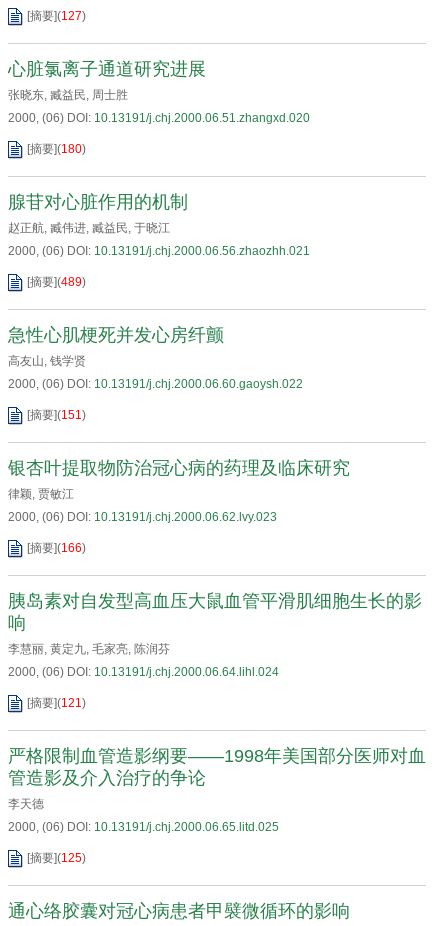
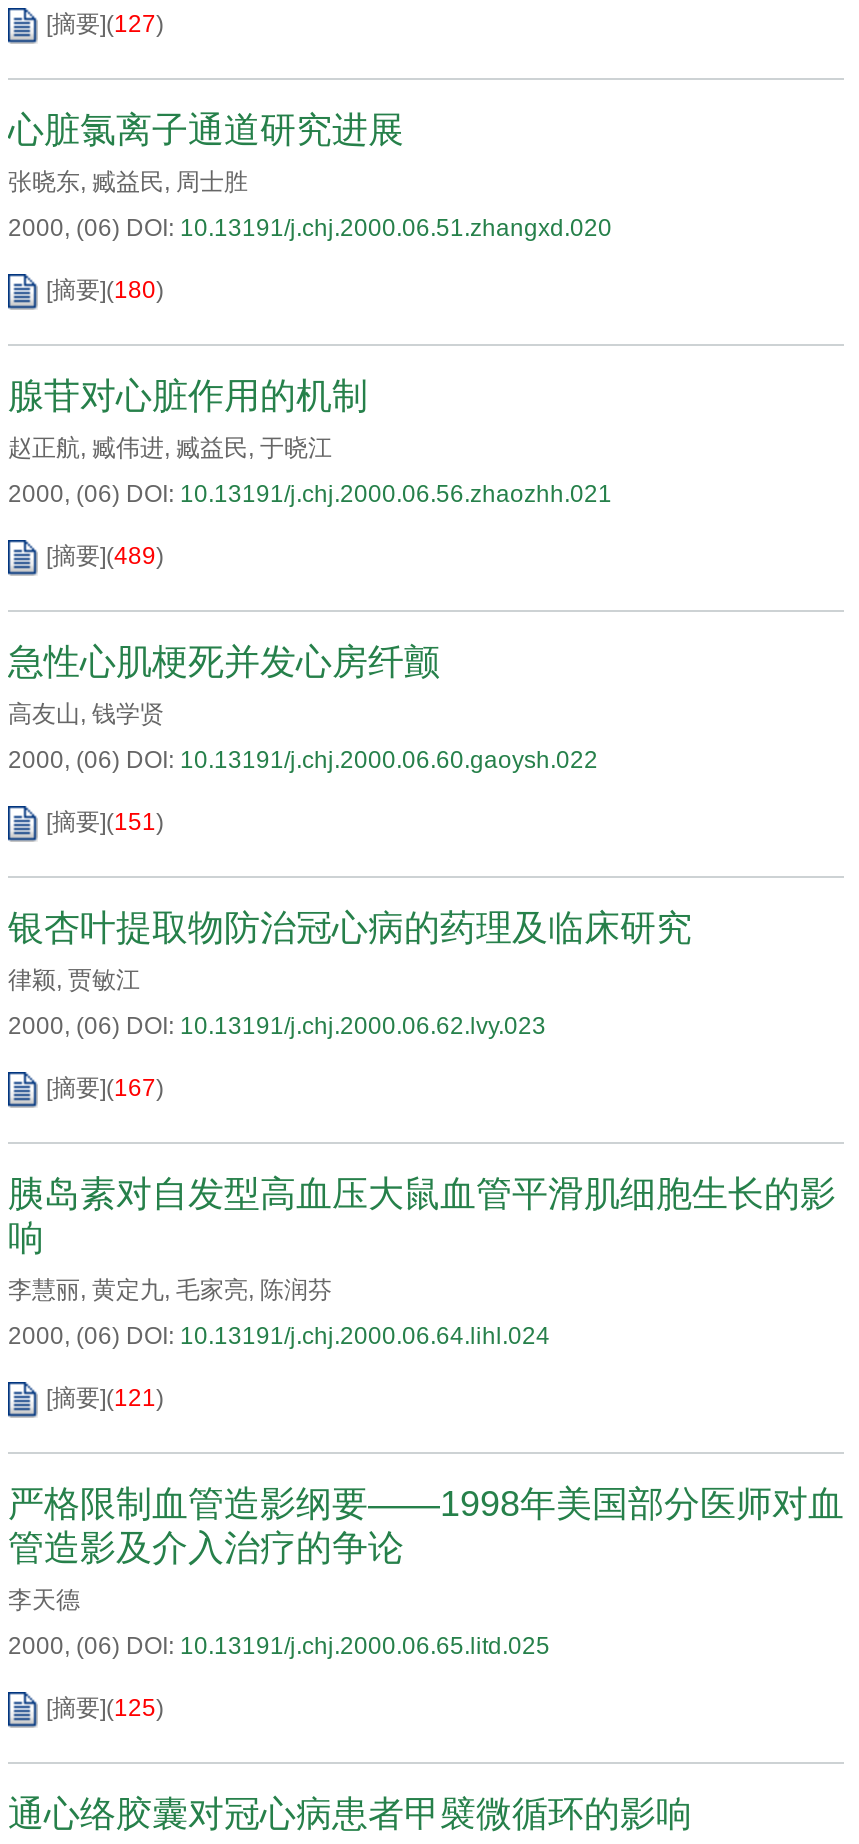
[27,541,86,555] [摘要](166) -> [46,1074,164,1102] [摘要](167)

